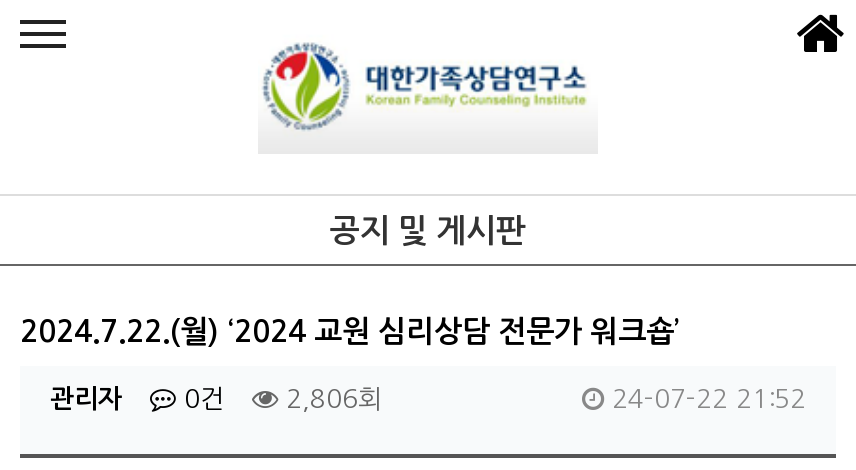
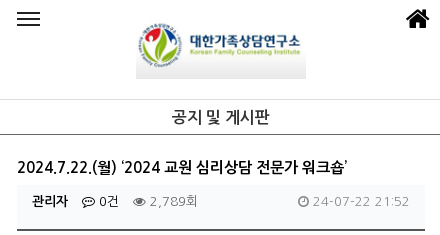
[278,386,382,412] 2,806회 -> [146,195,198,208] 2,789회

